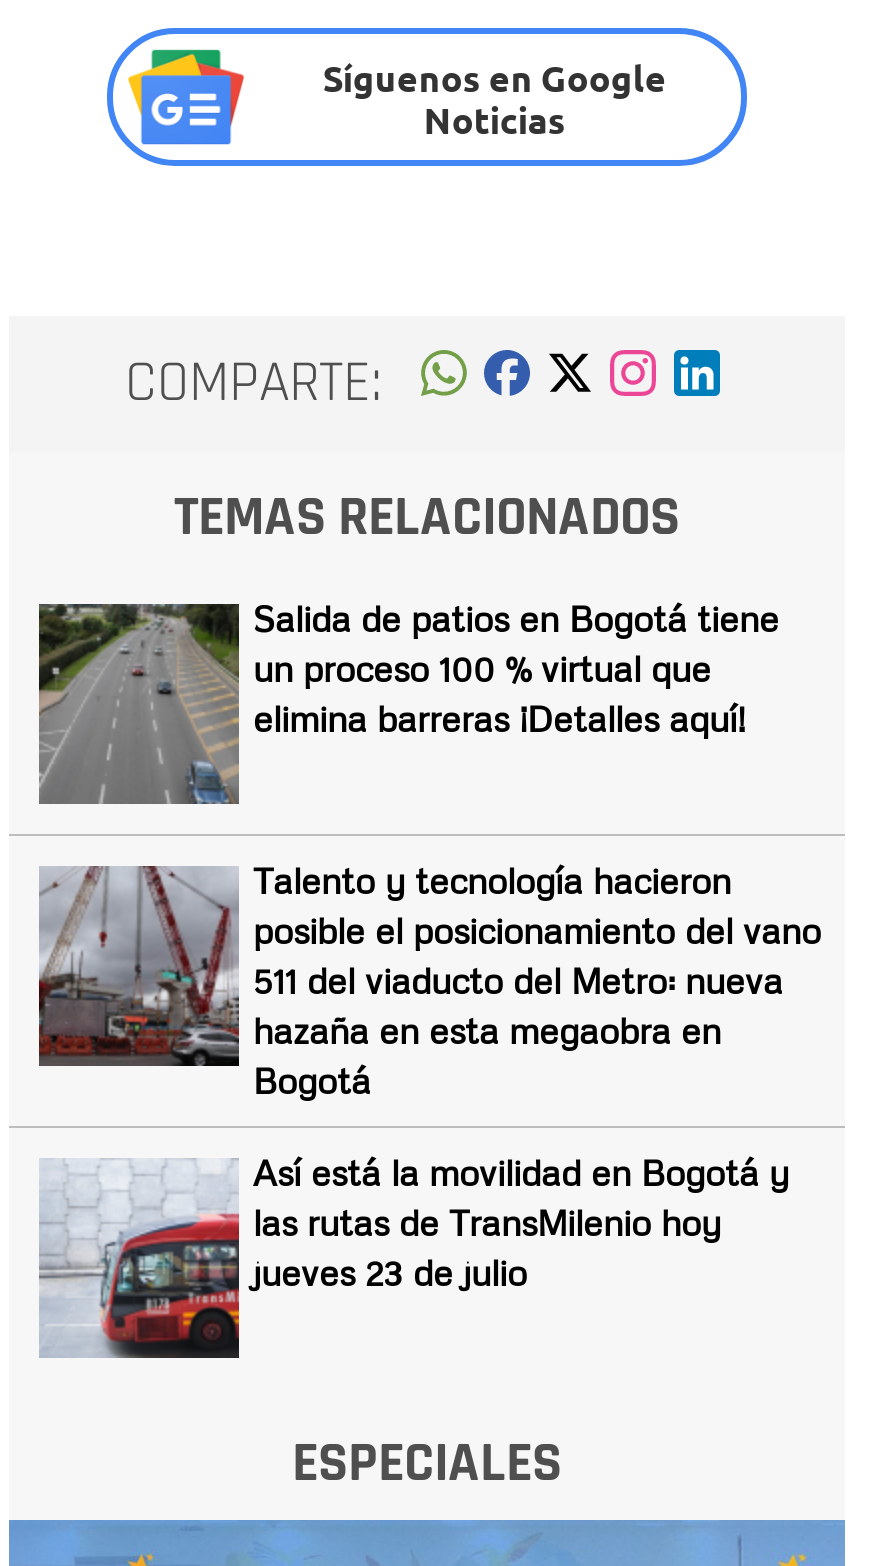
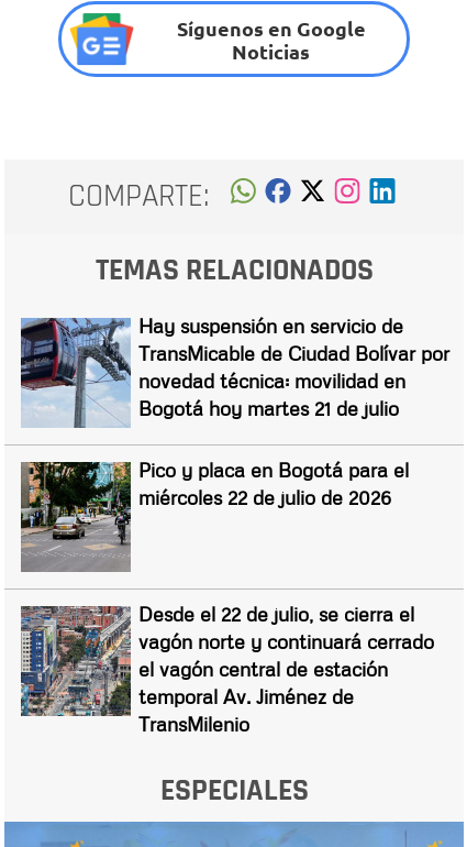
[37,596,779,806] [image] | Salida de patios en Bogotá tiene | un proceso 100 % virtual que | elimina barreras ¡Detalles aquí! -> [20,313,449,428] [image] | Hay suspensión en servicio de | TransMicable de Ciudad Bolívar por | novedad técnica: movilidad en | Bogotá hoy martes 21 de julio
[37,858,821,1102] [image] | Talento y tecnología hacieron | posible el posicionamiento del vano | 511 del viaducto del Metro: nueva | hazaña en esta megaobra en | Bogotá -> [20,457,409,572] [image] | Pico y placa en Bogotá para el | miércoles 22 de julio de 2026
[39,1128,789,1360] [image] | Así está la movilidad en Bogotá y | las rutas de TransMilenio hoy | jueves 23 de julio -> [20,602,434,736] [image] | Desde el 22 de julio, se cierra el | vagón norte y continuará cerrado | el vagón central de estación | temporal Av. Jiménez de | TransMilenio

